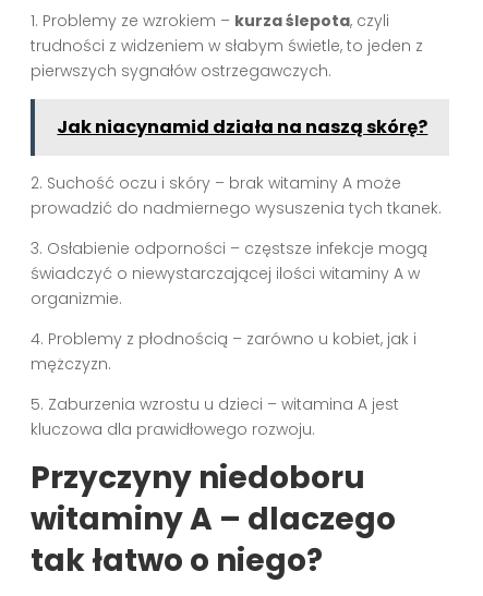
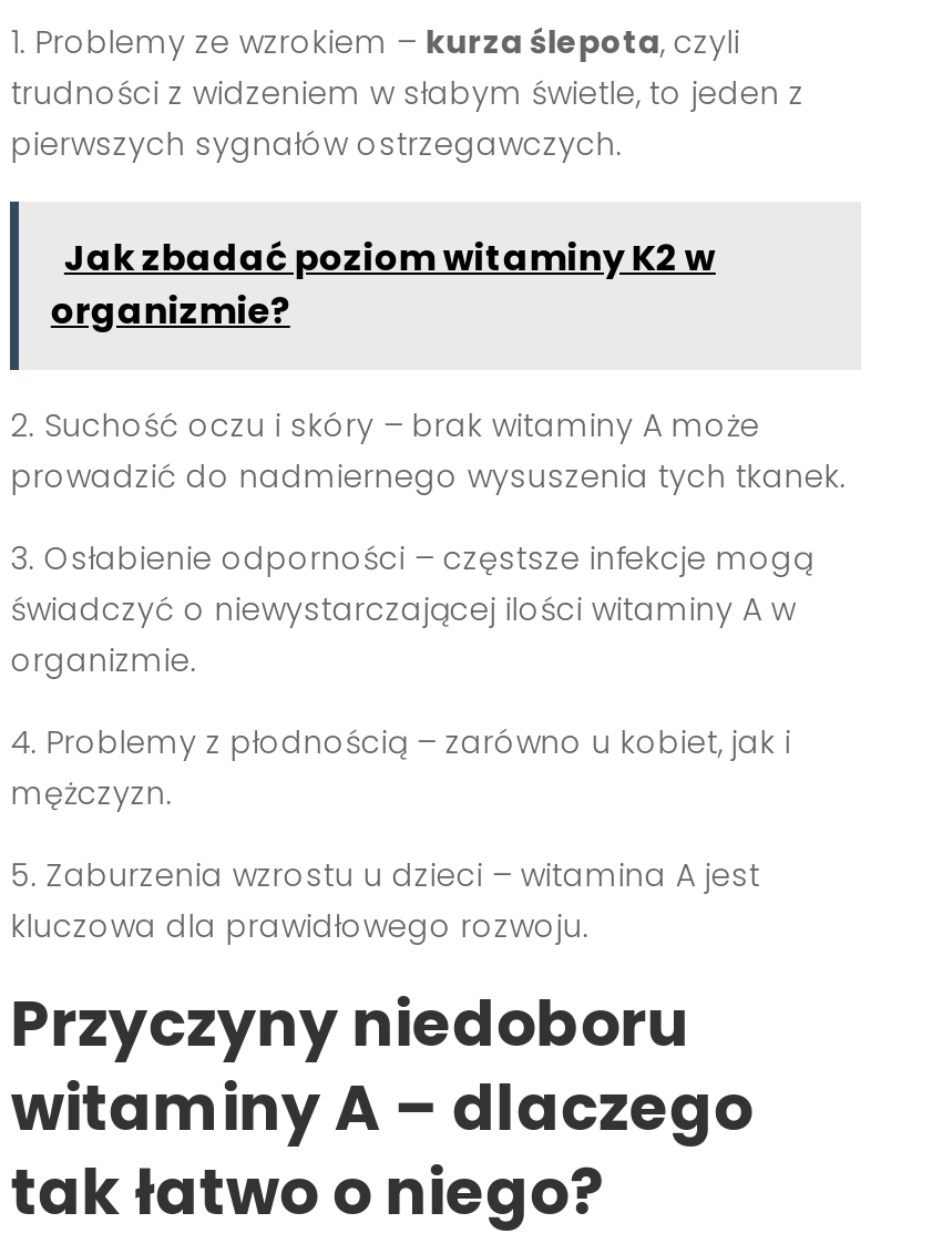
[57,114,428,139] Jak niacynamid działa na naszą skórę? -> [51,232,716,336] Jak zbadać poziom witaminy K2 w | organizmie?

